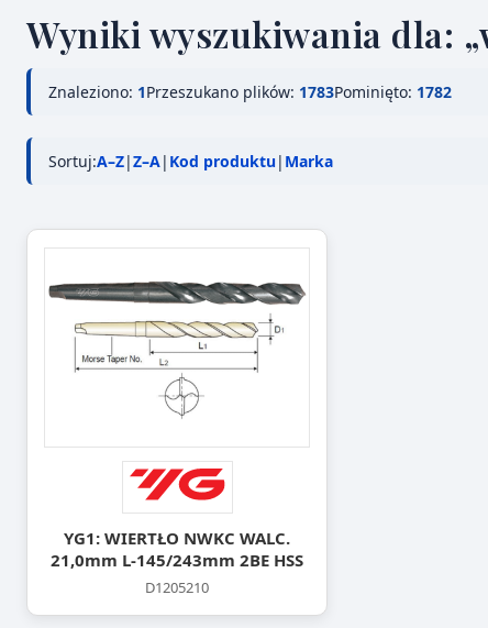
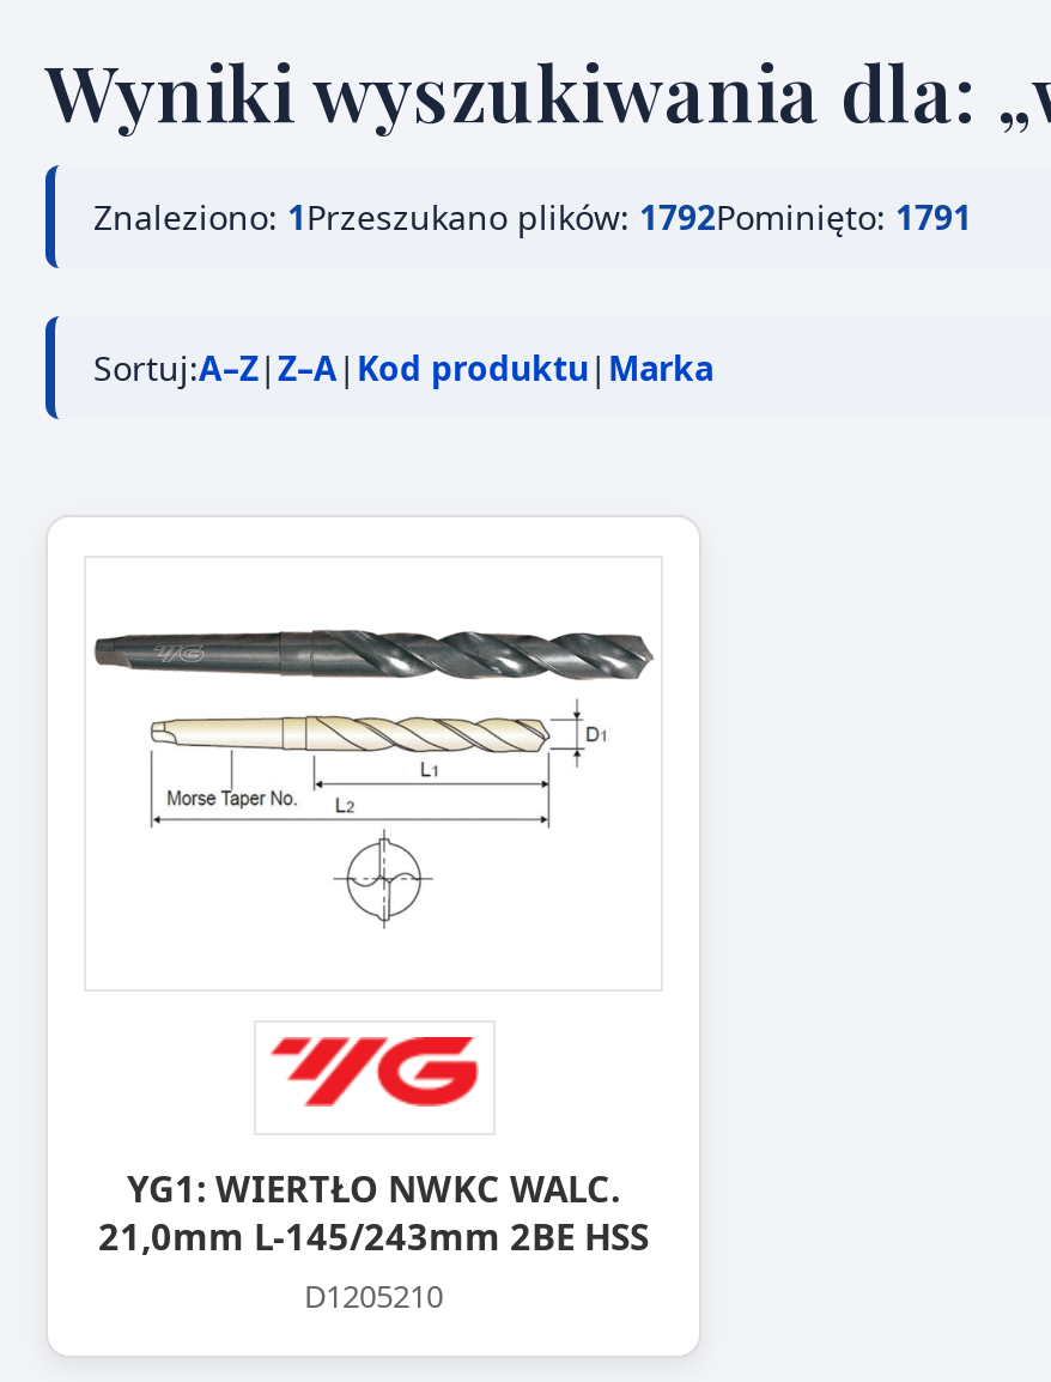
[48,81,452,102] Znaleziono: 1 Przeszukano plików: 1783Pominięto: 1782 -> [93,194,972,240] Znaleziono: 1 Przeszukano plików: 1792Pominięto: 1791

